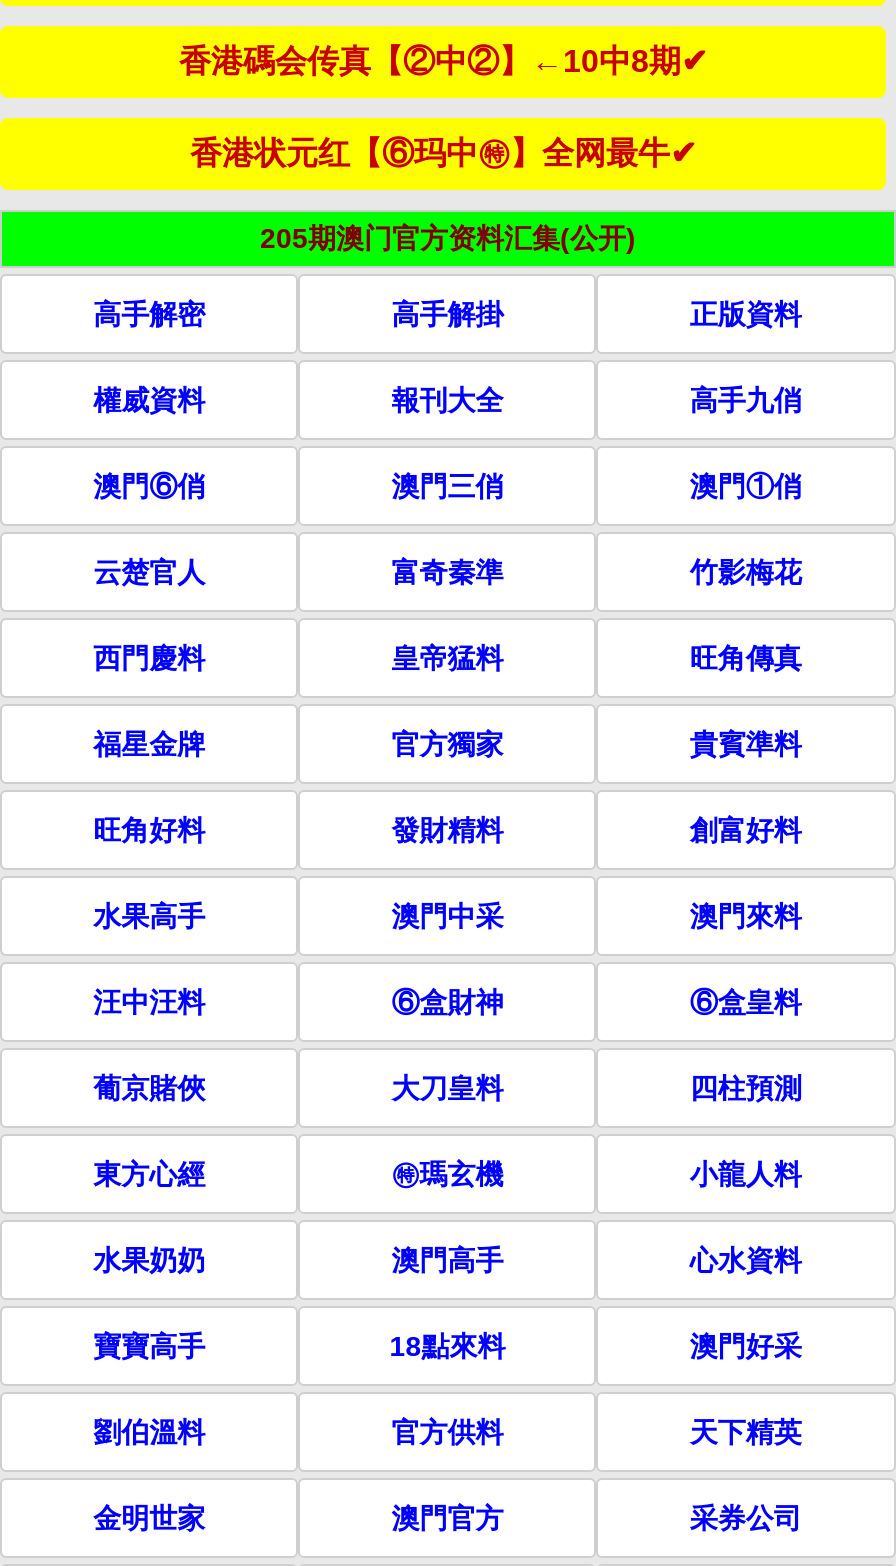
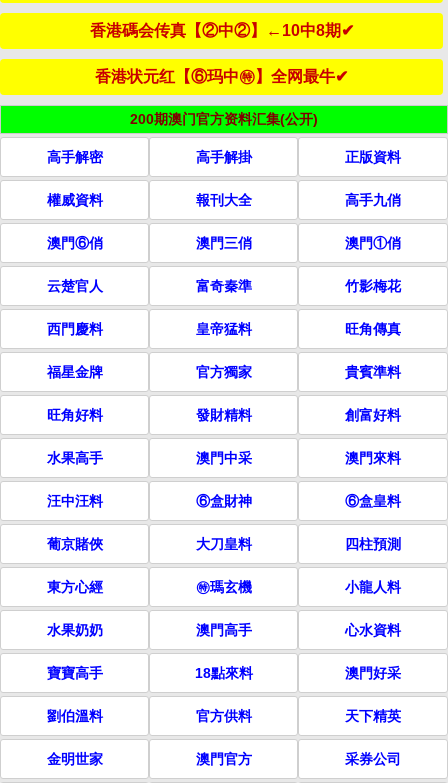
[260,223,636,255] 205期澳门官方资料汇集(公开) -> [130,111,318,127] 200期澳门官方资料汇集(公开)

